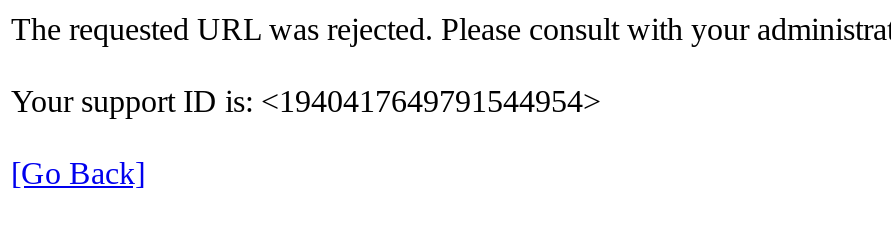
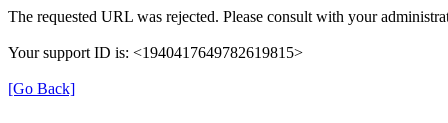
[11,84,601,118] Your support ID is: <1940417649791544954> -> [8,44,303,61] Your support ID is: <1940417649782619815>

